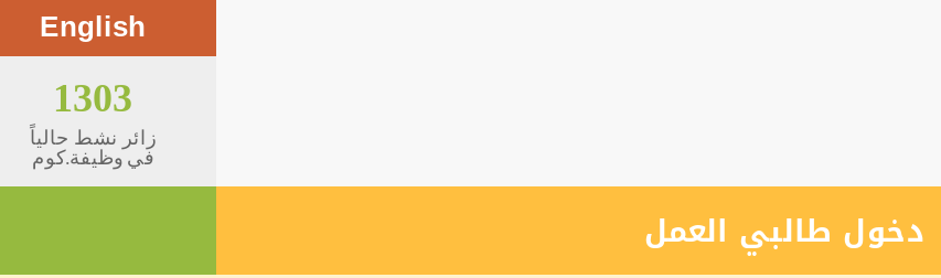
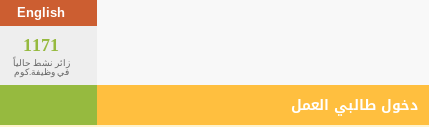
[53,76,132,120] 1303 -> [23,35,59,55] 1171

